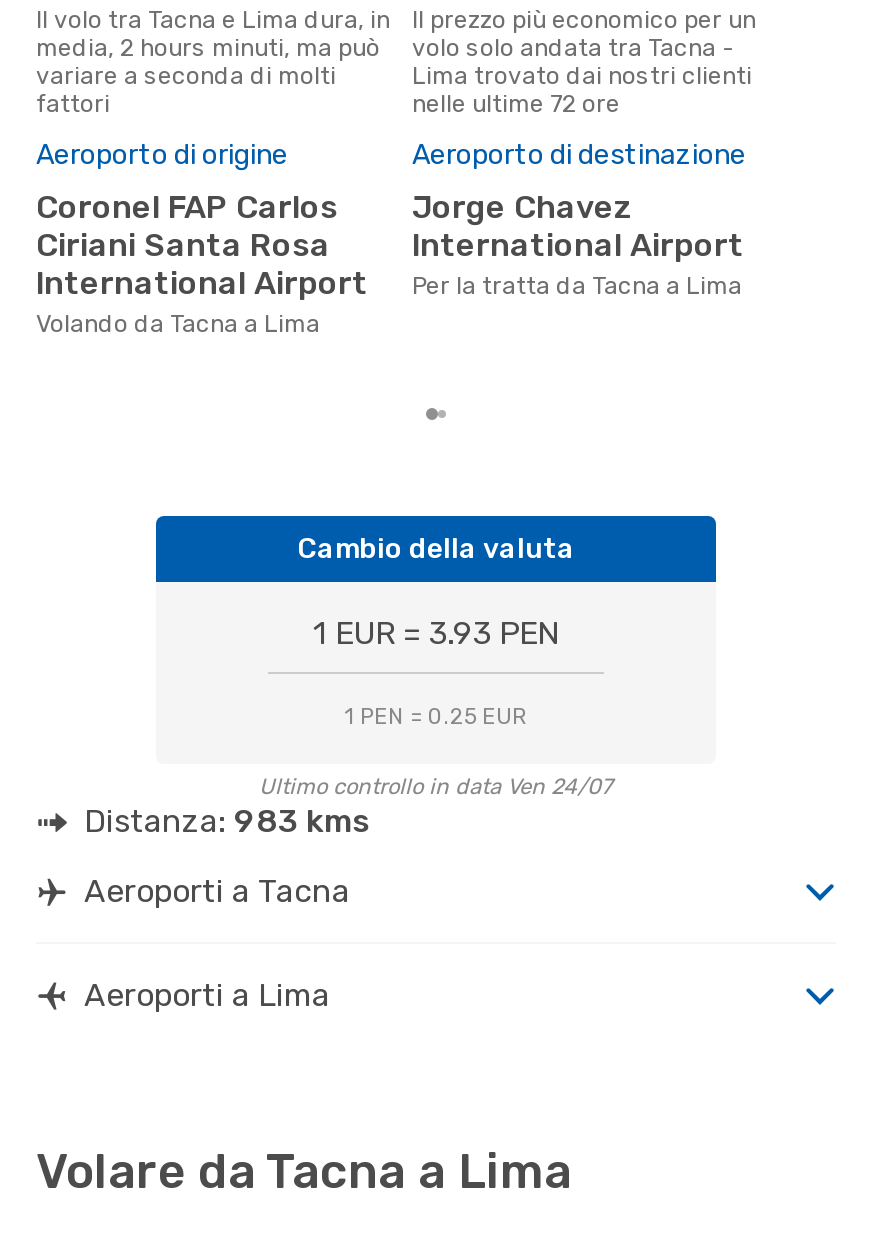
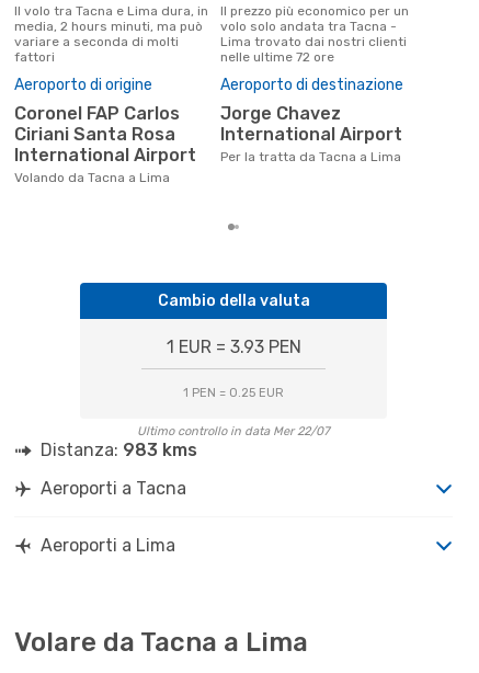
[259,774,613,800] Ultimo controllo in data Ven 24/07 -> [137,424,330,438] Ultimo controllo in data Mer 22/07

